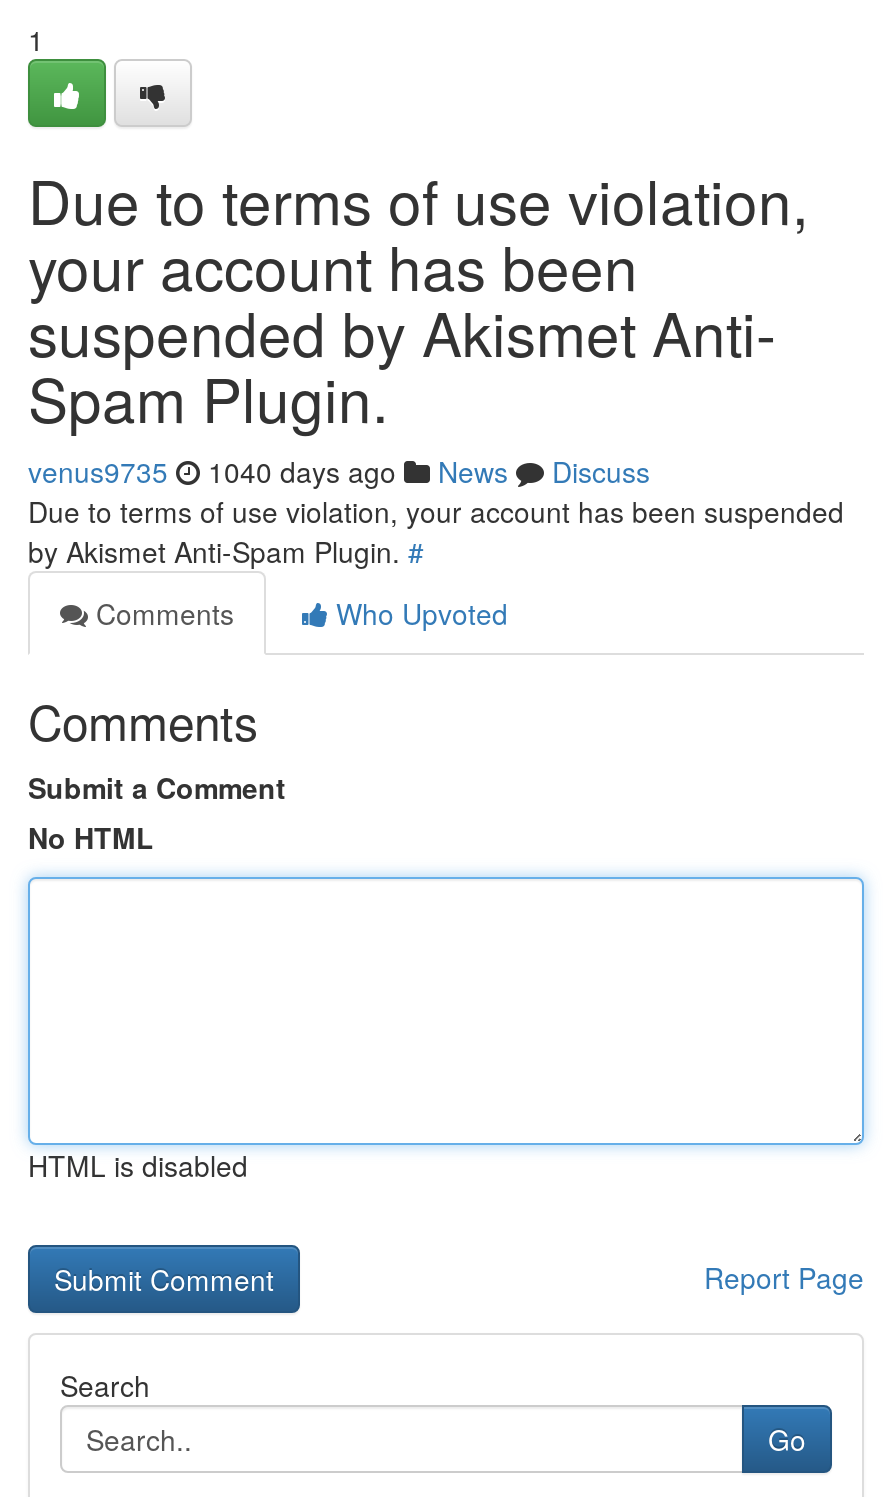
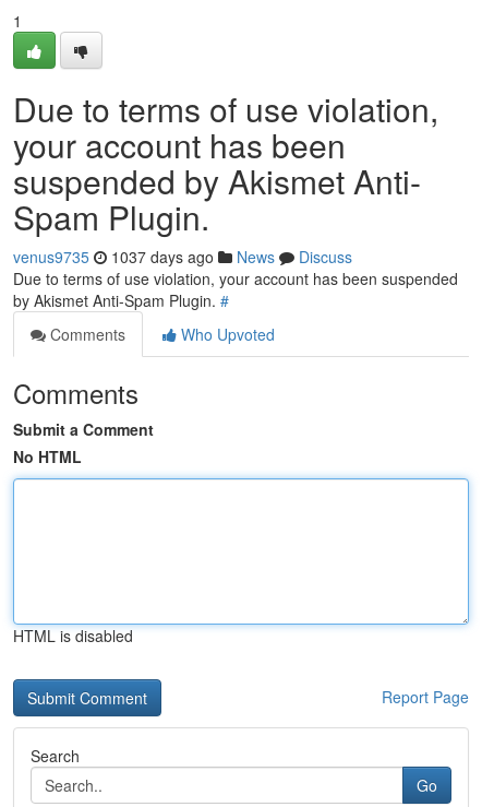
[28,451,650,491] venus9735 1040 days ago News Discuss -> [13,246,352,268] venus9735 1037 days ago News Discuss

